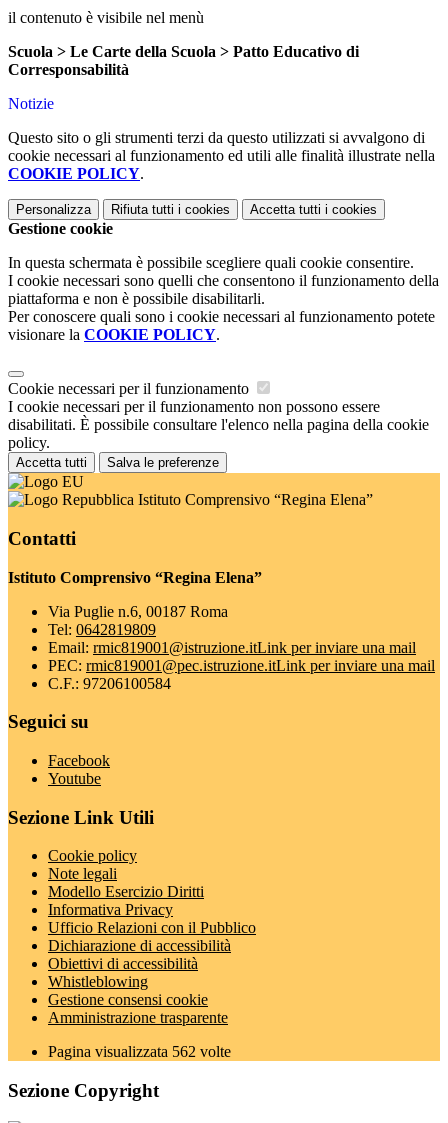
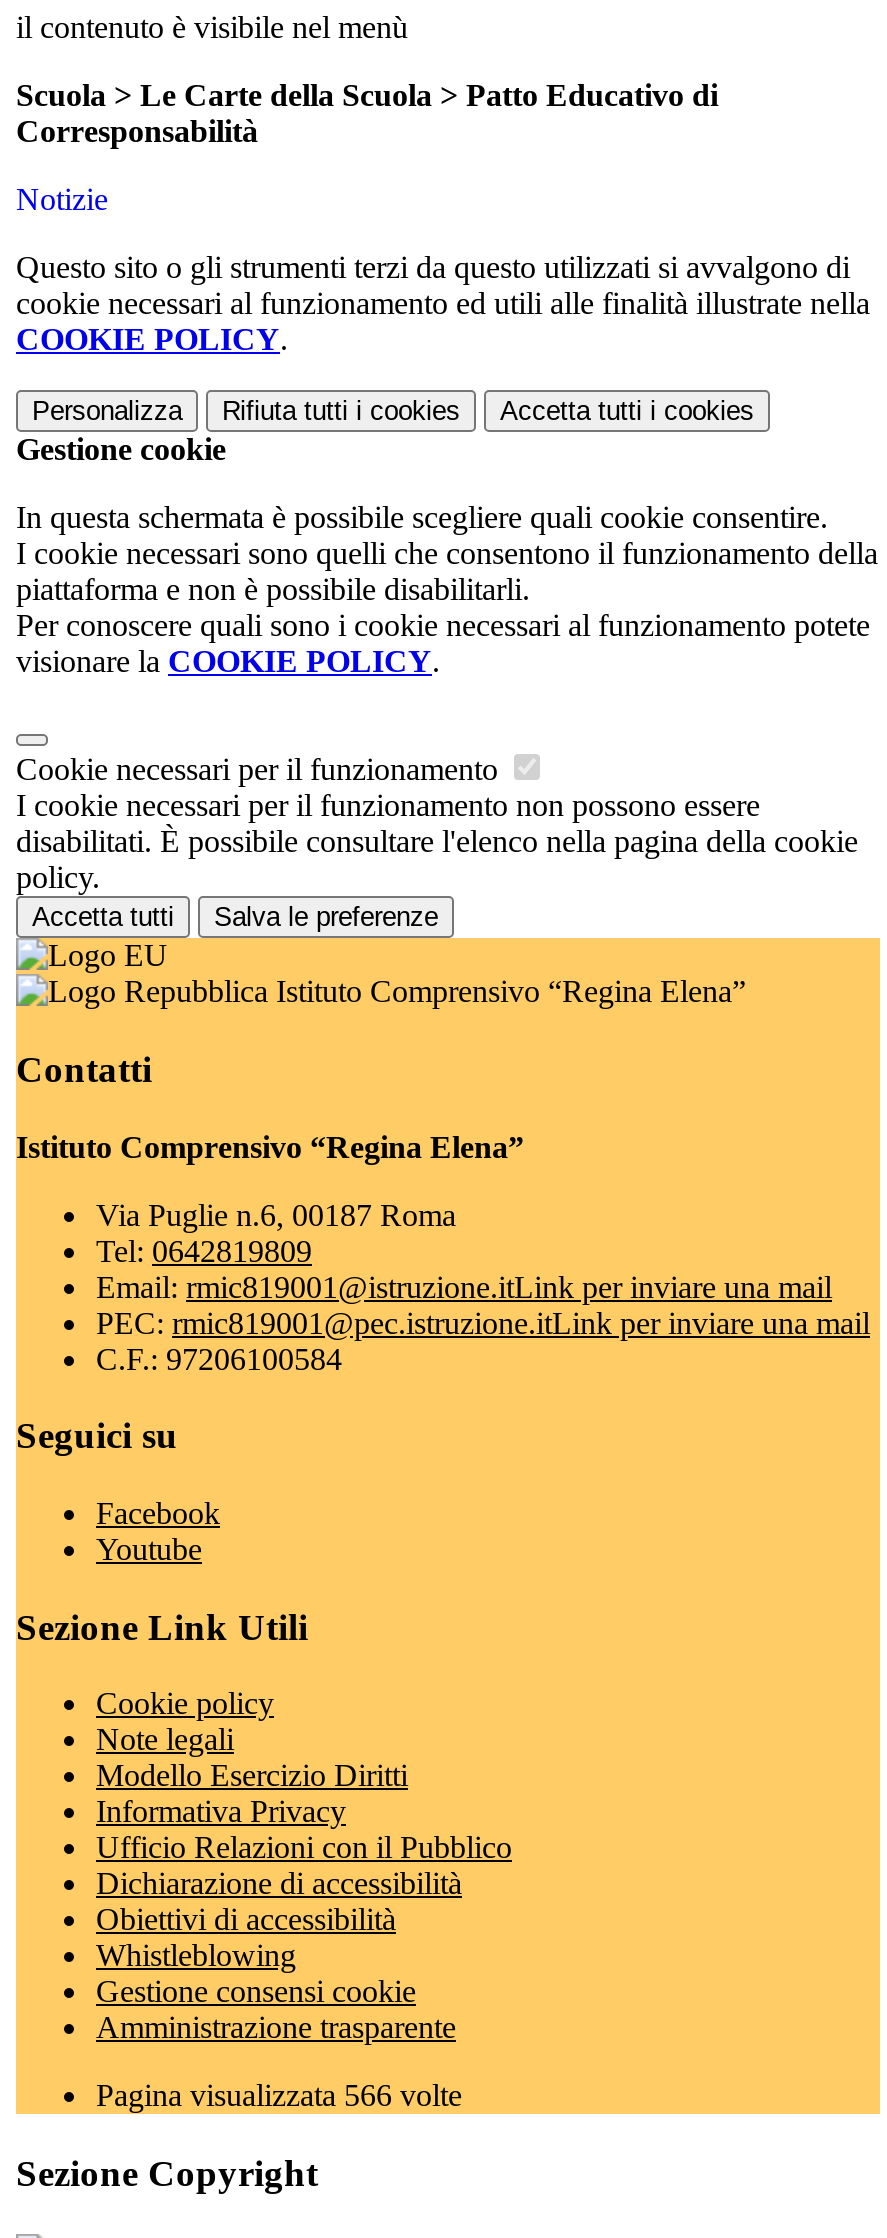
[48,1043,231,1060] Pagina visualizzata 562 volte -> [96,2079,462,2113] Pagina visualizzata 566 volte

